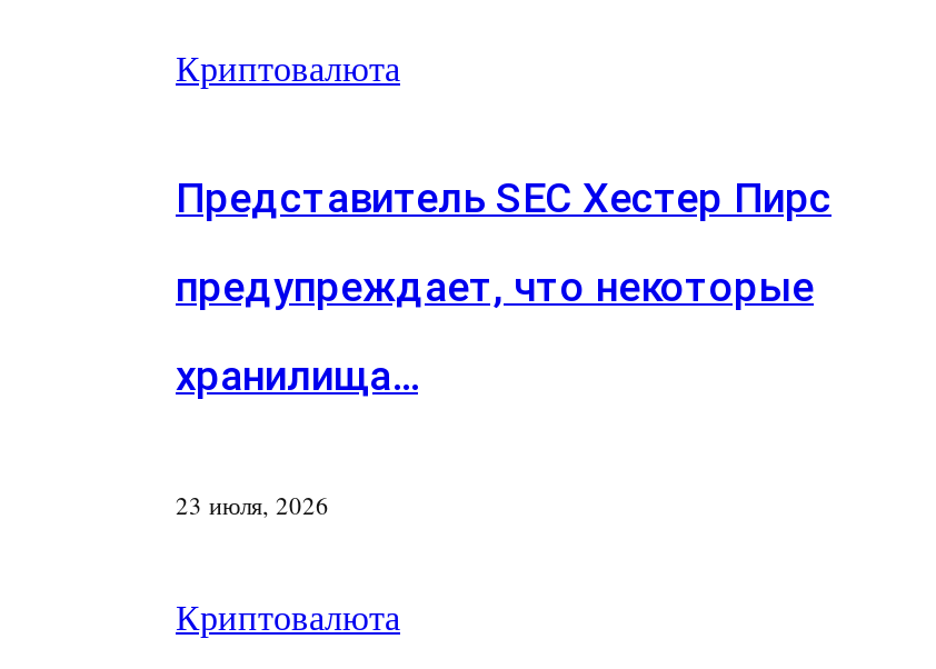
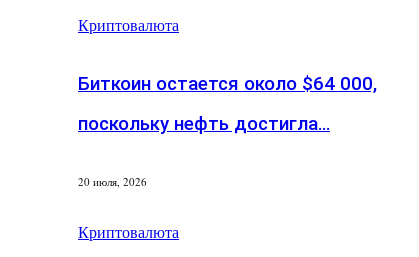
[176,173,832,522] Представитель SEC Хестер Пирс | предупреждает, что некоторые | хранилища… | 23 июля, 2026 -> [78,72,377,189] Биткоин остается около $64 000, | поскольку нефть достигла… | 20 июля, 2026

